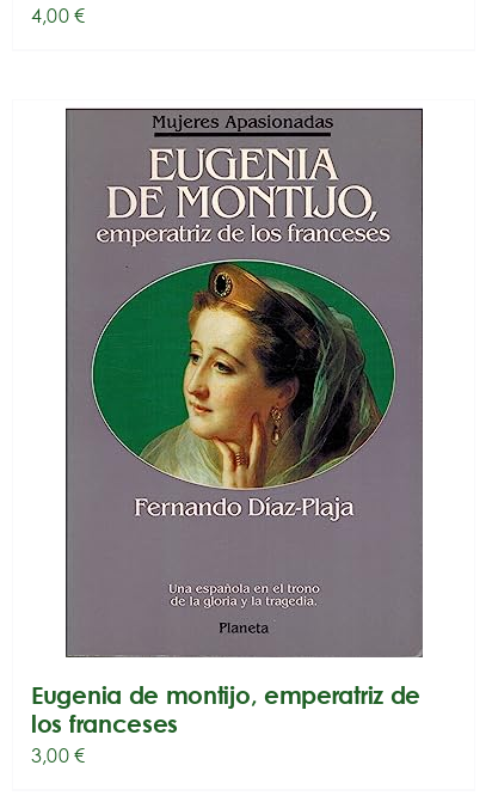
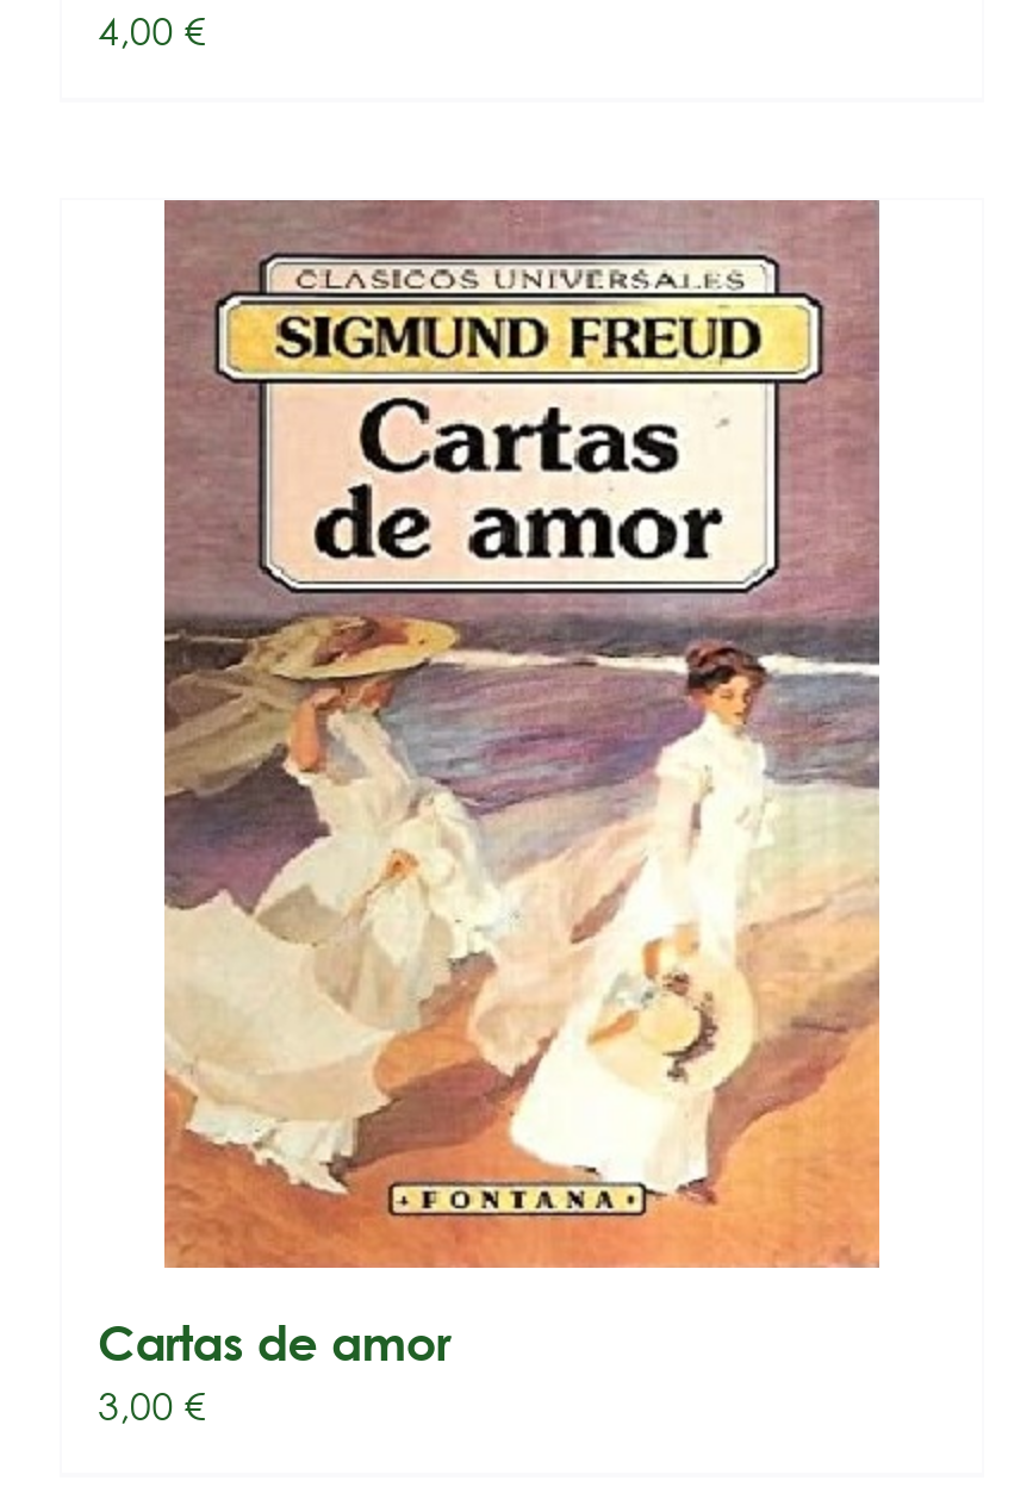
[31,108,424,737] [image] | Eugenia de montijo, emperatriz de | los franceses -> [98,198,882,1370] [image] | Cartas de amor

